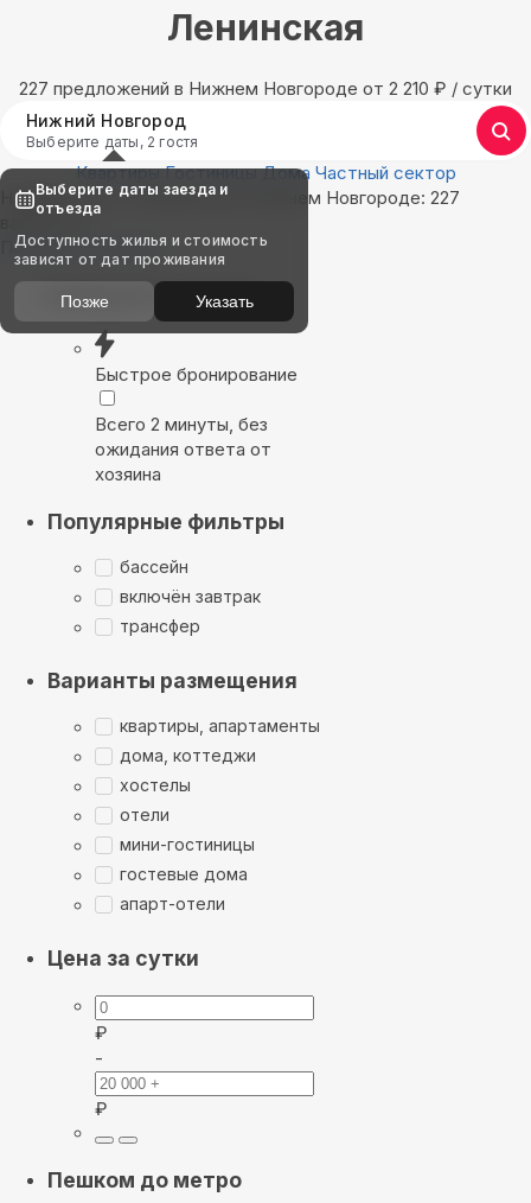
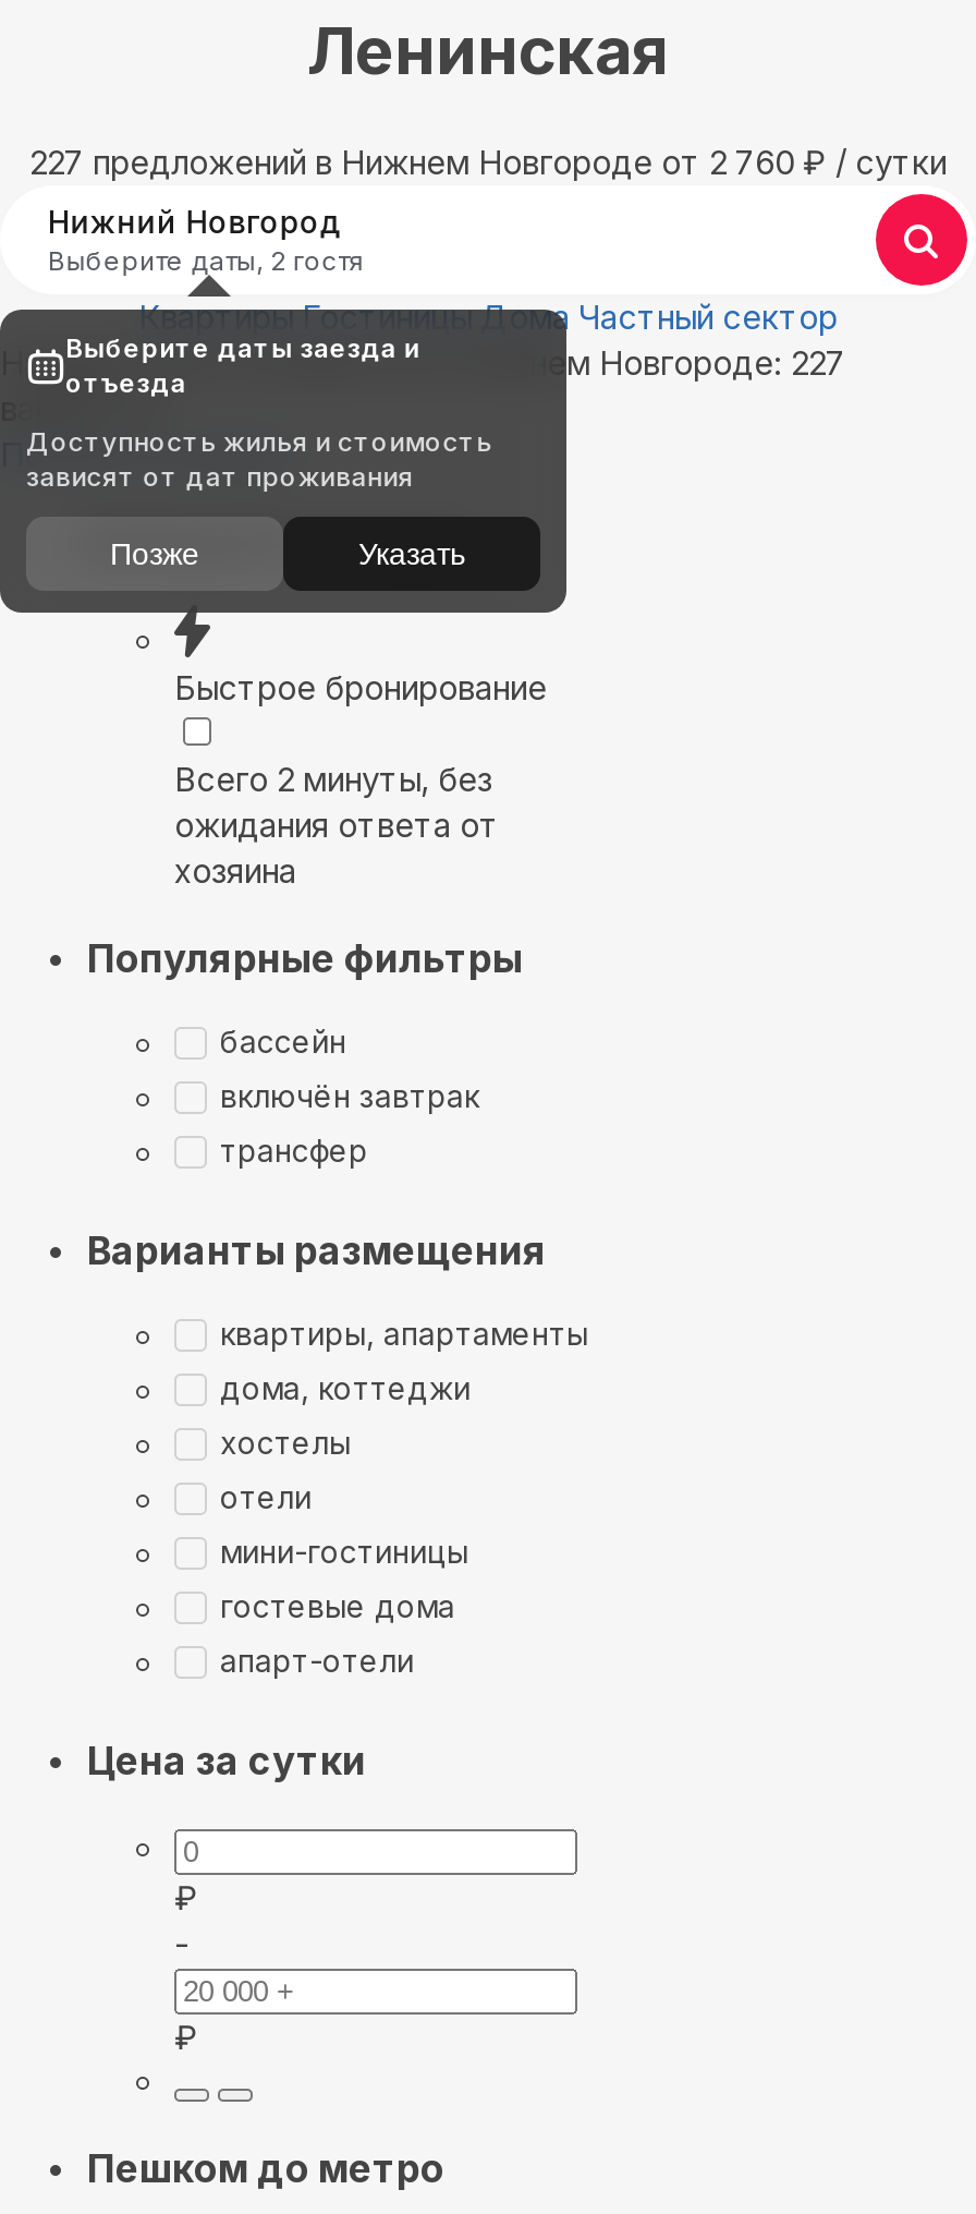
[19,77,512,100] 227 предложений в Нижнем Новгороде oт 2 210 ₽ / сутки -> [29,142,947,184] 227 предложений в Нижнем Новгороде oт 2 760 ₽ / сутки

